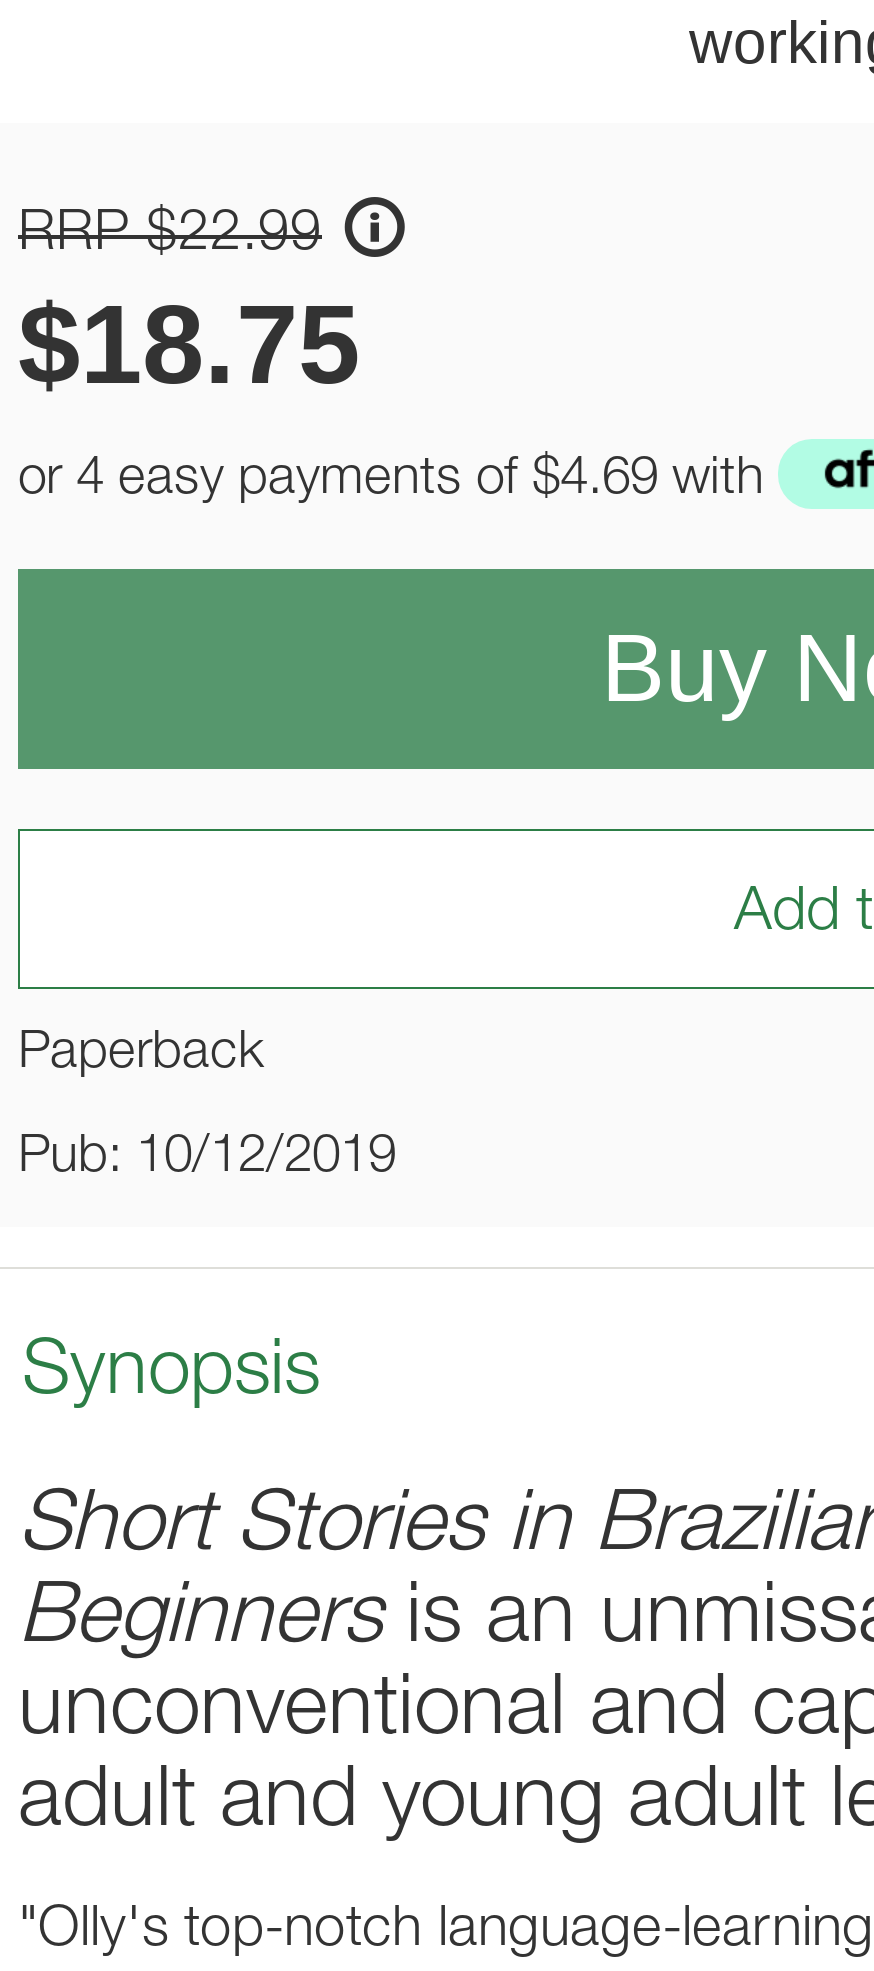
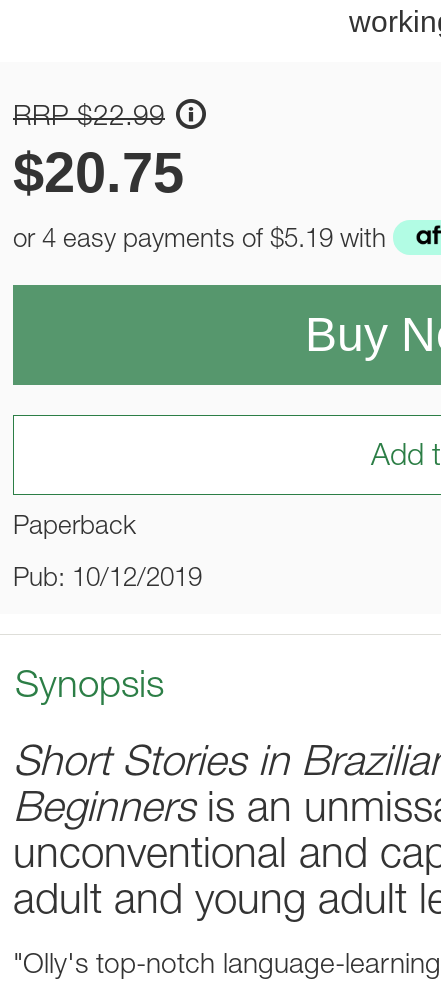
[18,282,360,408] $18.75 -> [13,141,184,204] $20.75
[18,456,764,508] or 4 easy payments of $4.69 with -> [13,228,386,254] or 4 easy payments of $5.19 with

